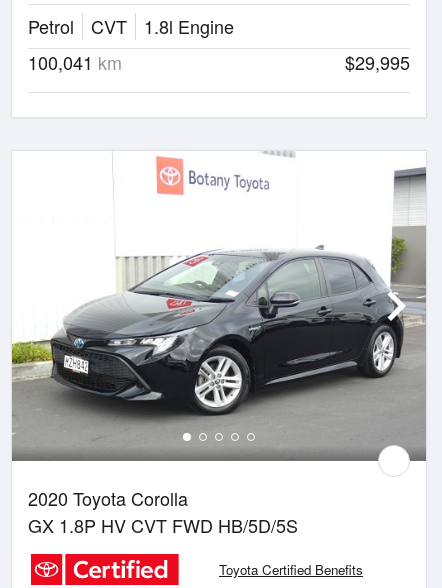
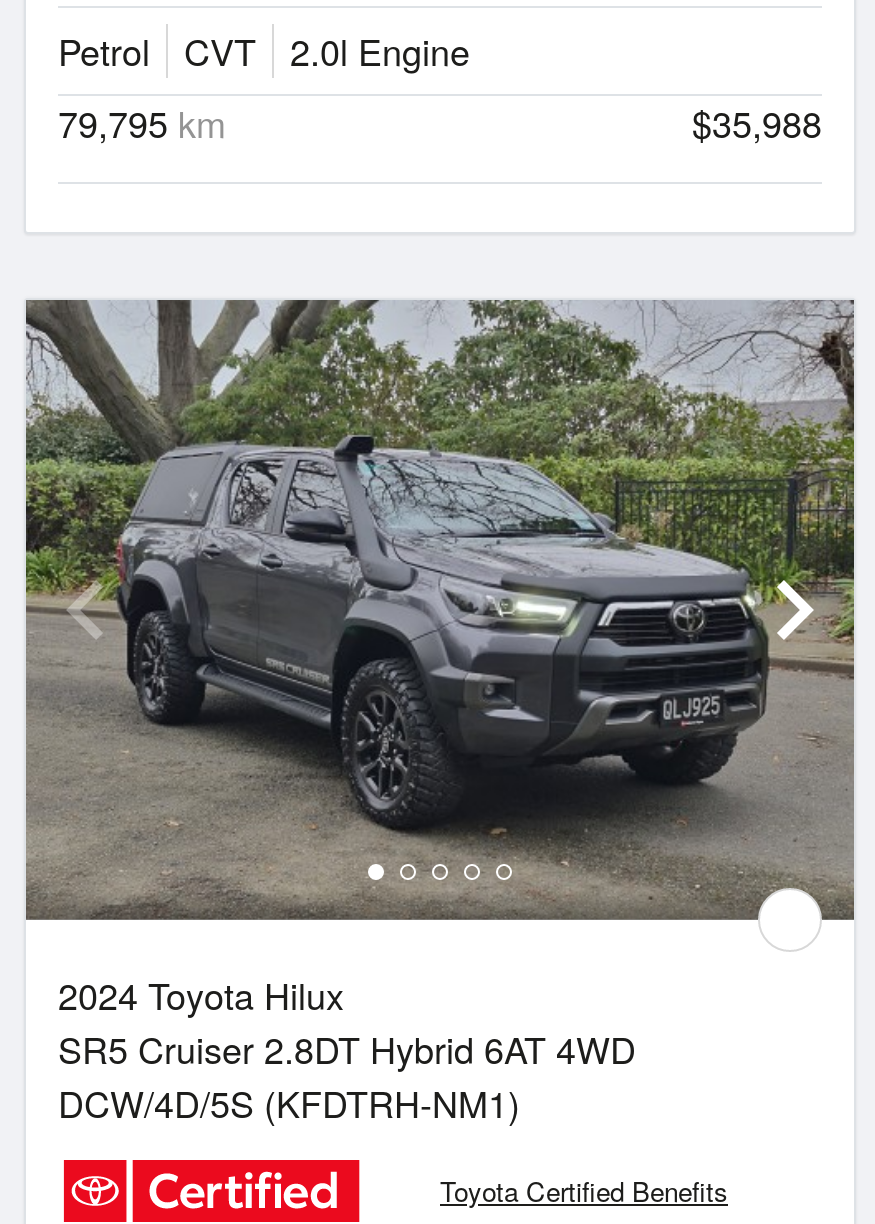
[28,13,410,75] 1.8l Engine | 100,041 km | $29,995 -> [58,23,822,147] 2.0l Engine | 79,795 km | $35,988
[12,151,426,538] [image] | 2020 Toyota Corolla | GX 1.8P HV CVT FWD HB/5D/5S -> [24,298,856,1128] [image] | 2024 Toyota Hilux | SR5 Cruiser 2.8DT Hybrid 6AT 4WD | DCW/4D/5S (KFDTRH-NM1)

